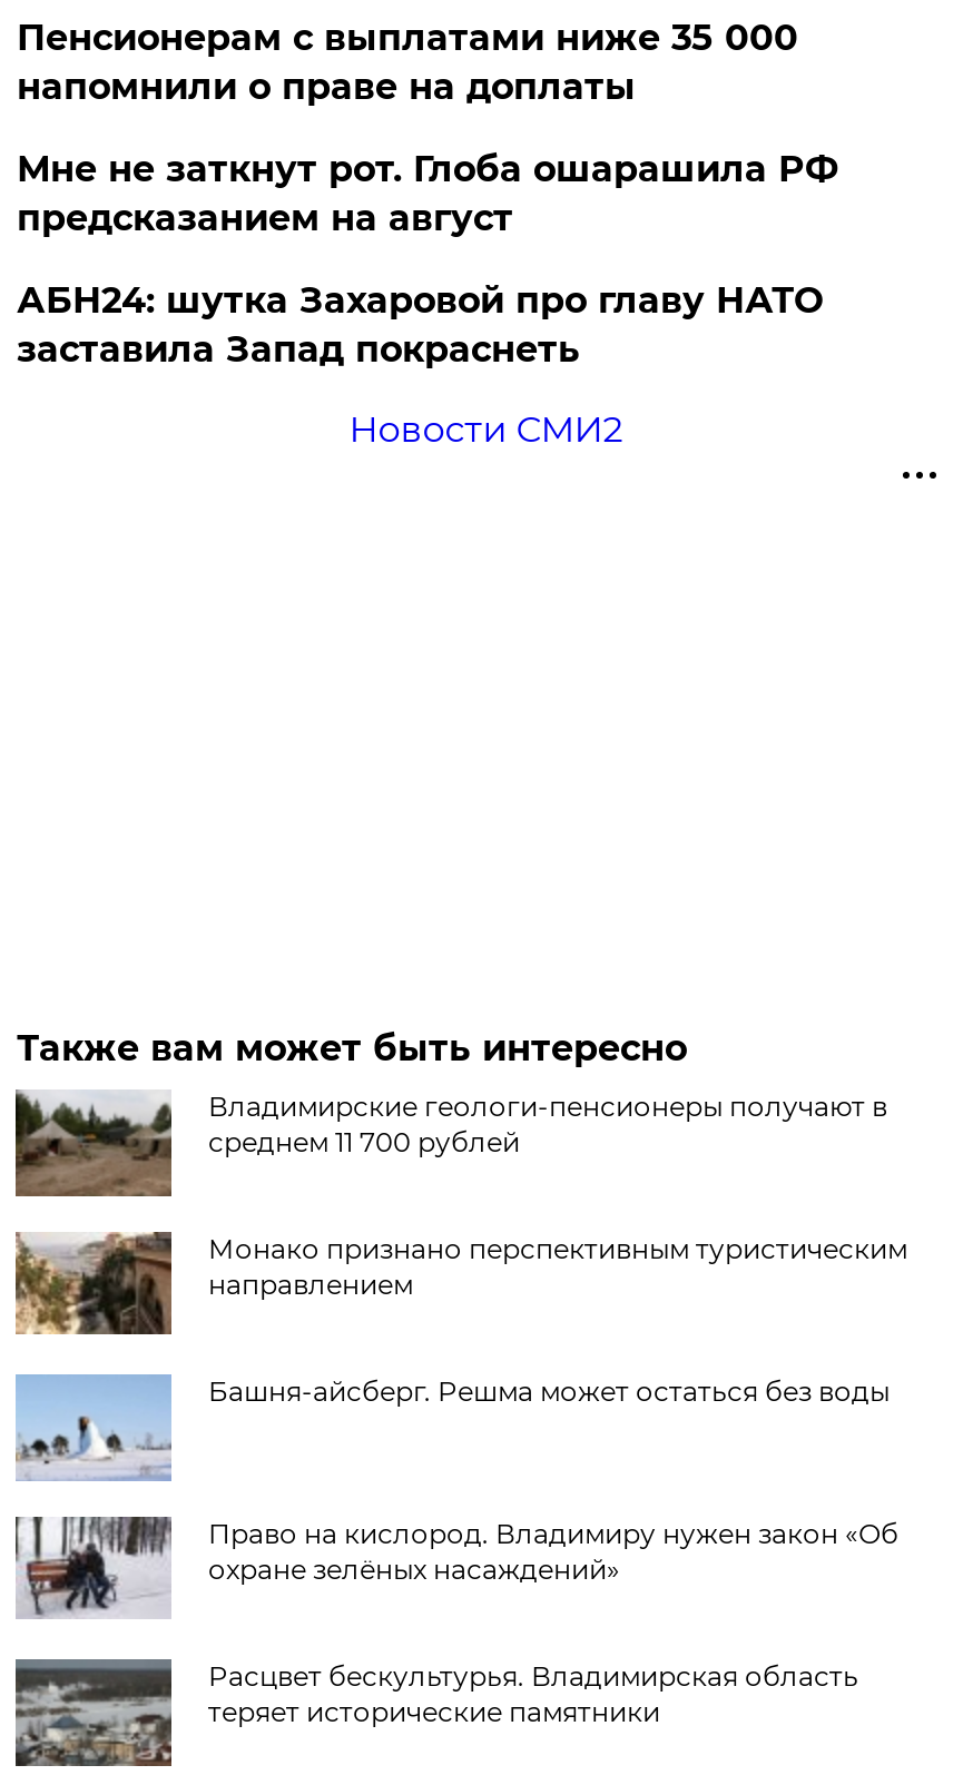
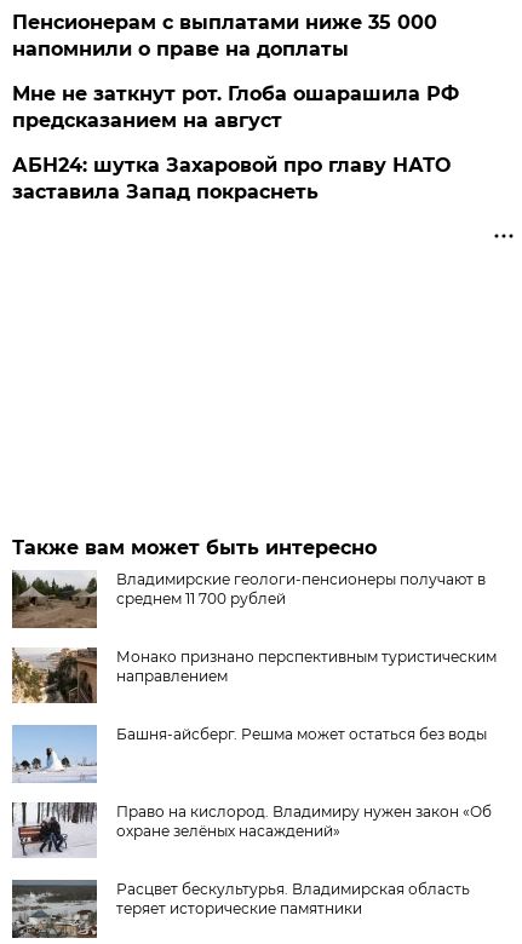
[349,408,623,450] Новости СМИ2 -> none

